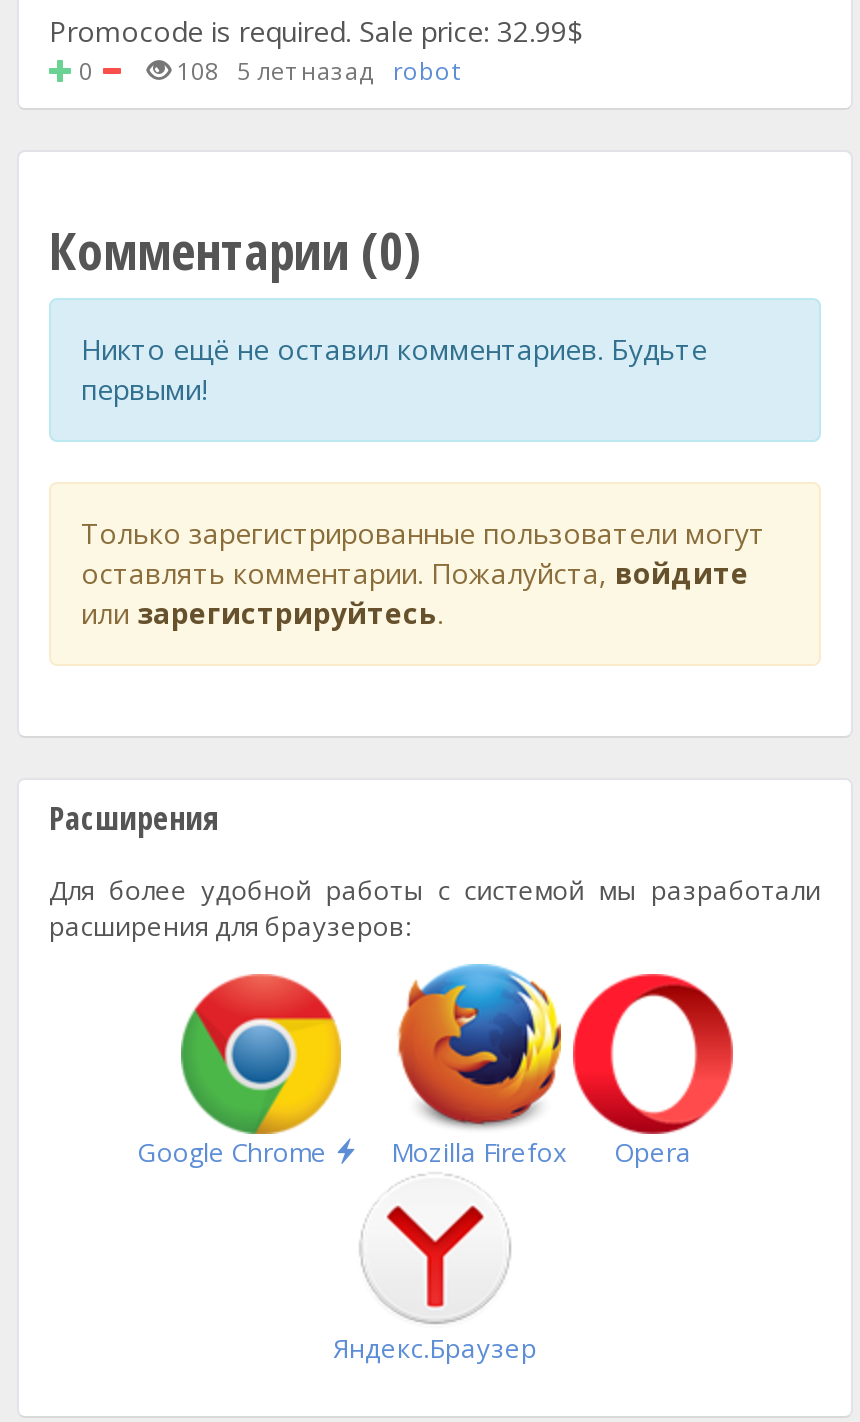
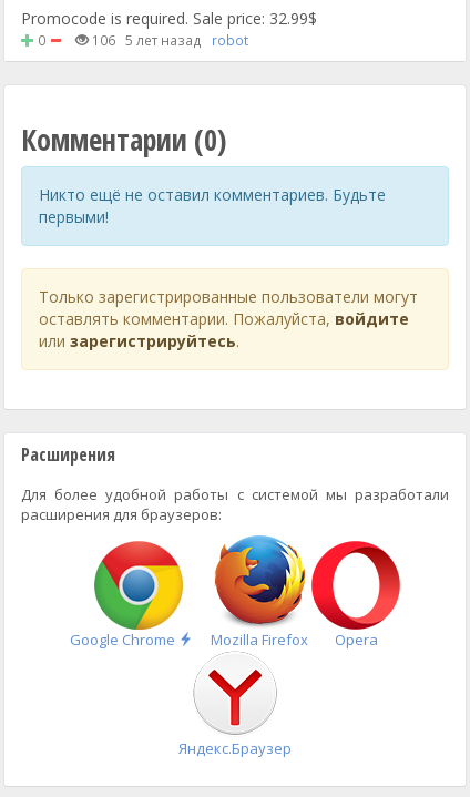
[171,54,459,86] 108 5 лет назад robot -> [89,31,248,49] 106 5 лет назад robot

